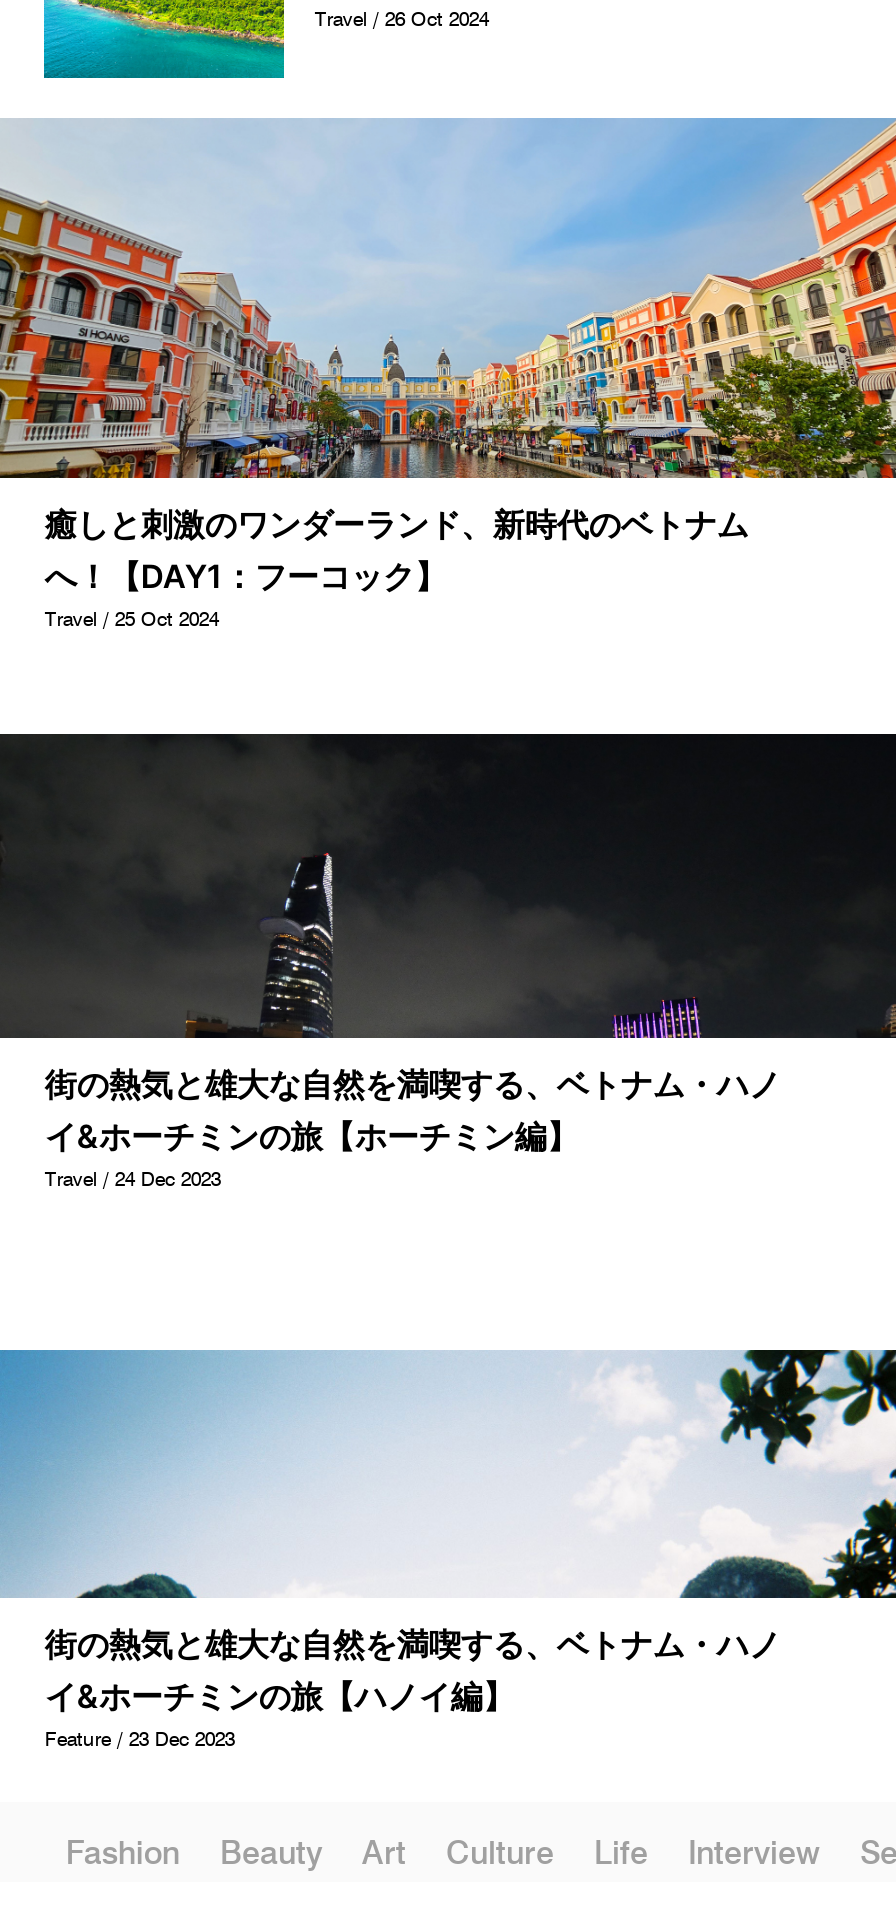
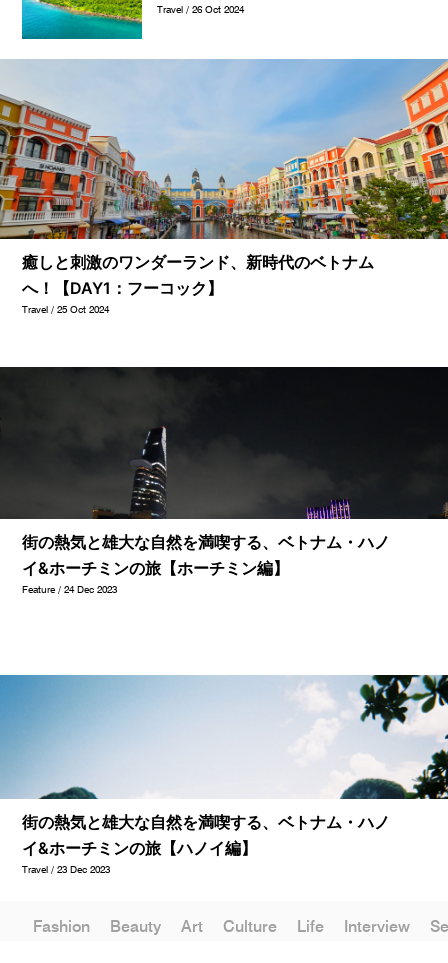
[45,1170,221,1190] Travel / 24 Dec 2023 -> [22,585,117,595] Feature / 24 Dec 2023
[45,1730,235,1750] Feature / 23 Dec 2023 -> [22,865,110,875] Travel / 23 Dec 2023

